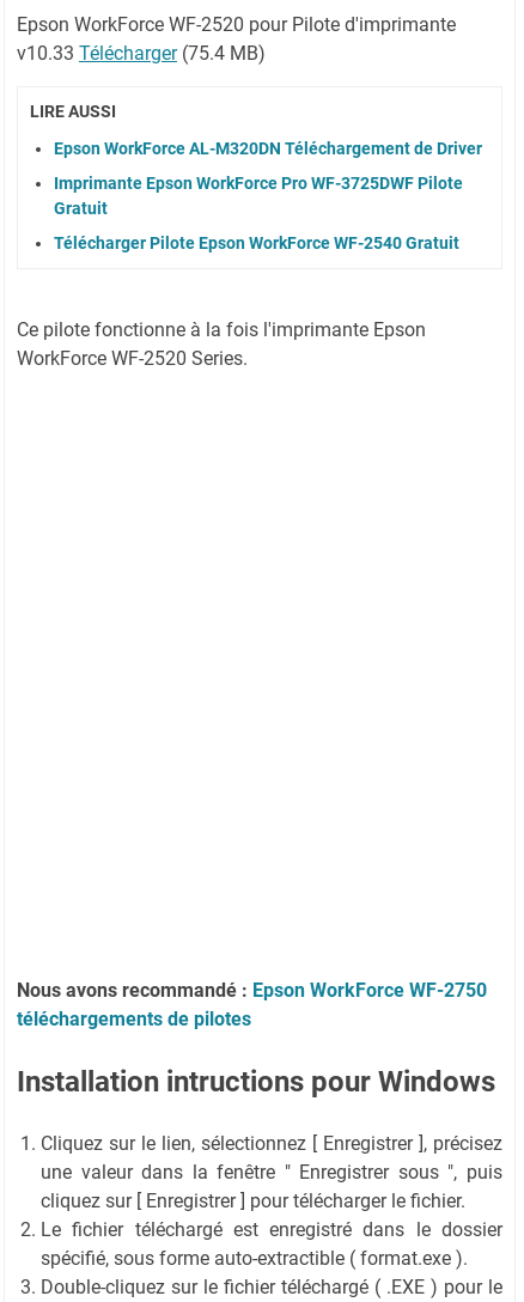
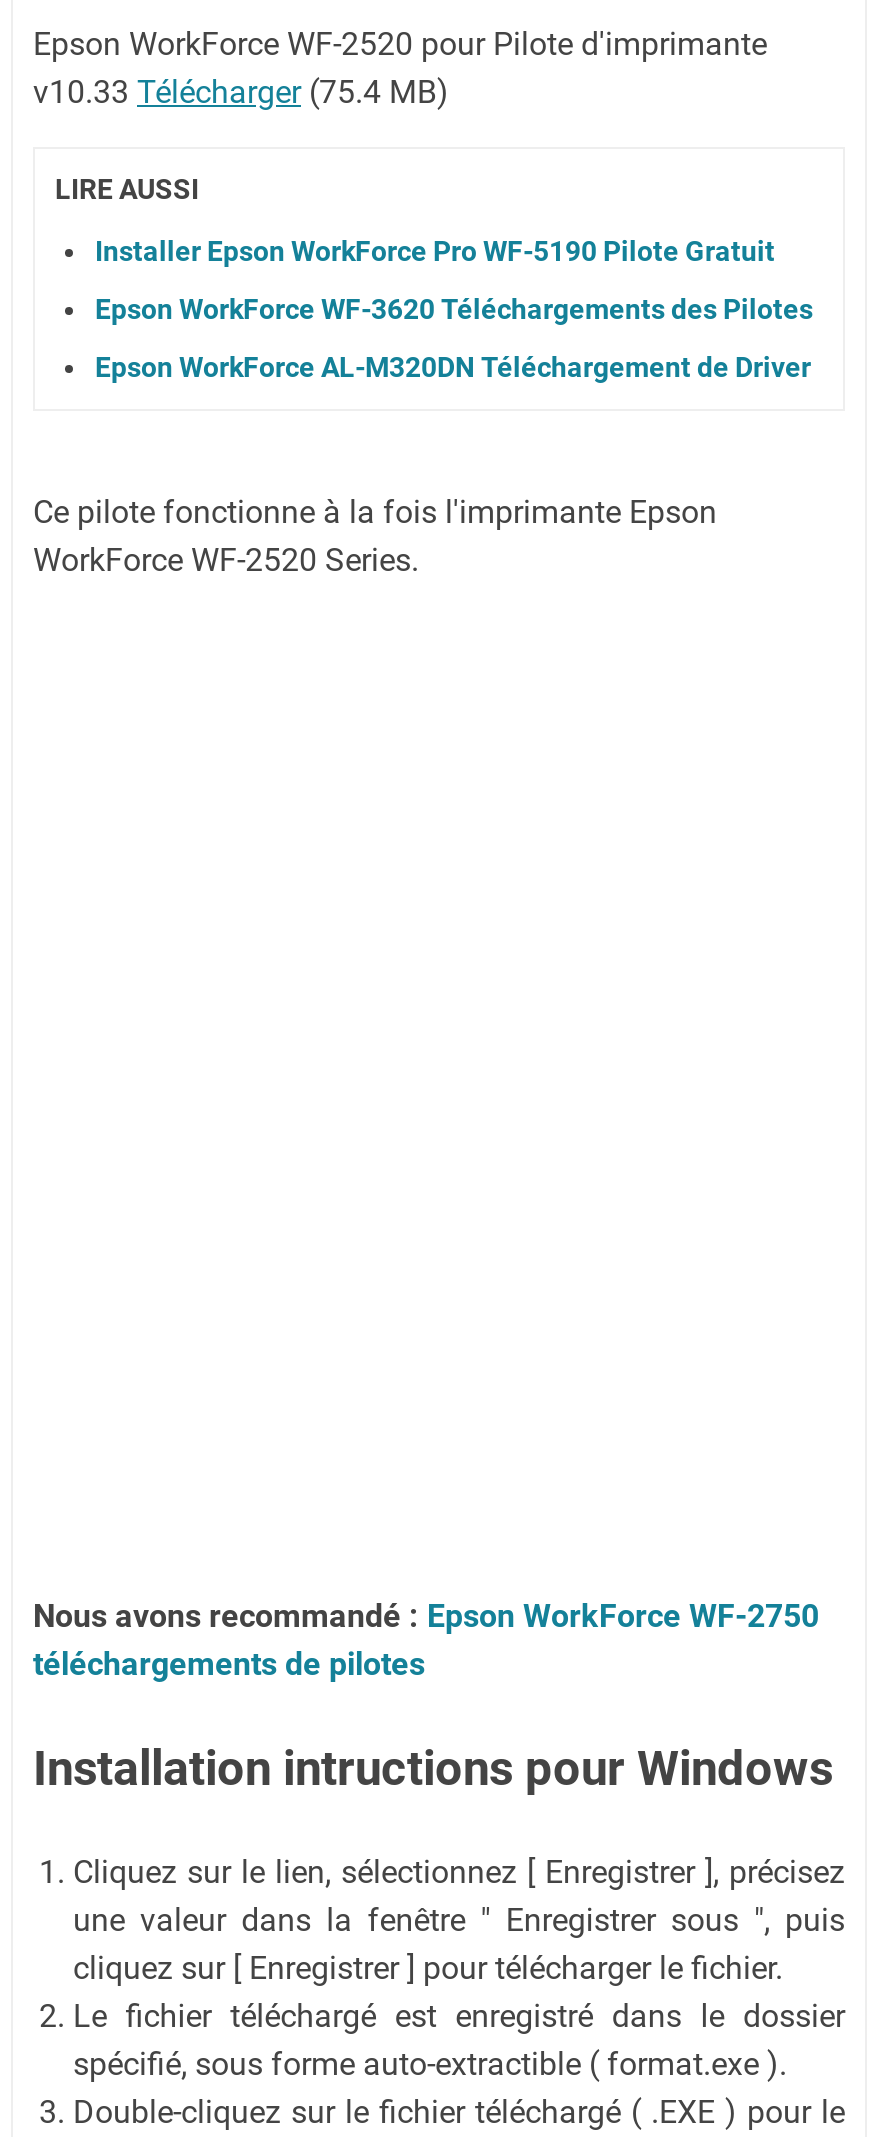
none -> [95,234,813,324] Installer Epson WorkForce Pro WF-5190 Pilote Gratuit | Epson WorkForce WF-3620 Téléchargements des Pilotes
moved [54,138,482,157] -> [95,350,811,382]: Epson WorkForce AL-M320DN Téléchargement de Driver
[54,173,463,252] Imprimante Epson WorkForce Pro WF-3725DWF Pilote | Gratuit | Télécharger Pilote Epson WorkForce WF-2540 Gratuit -> none

